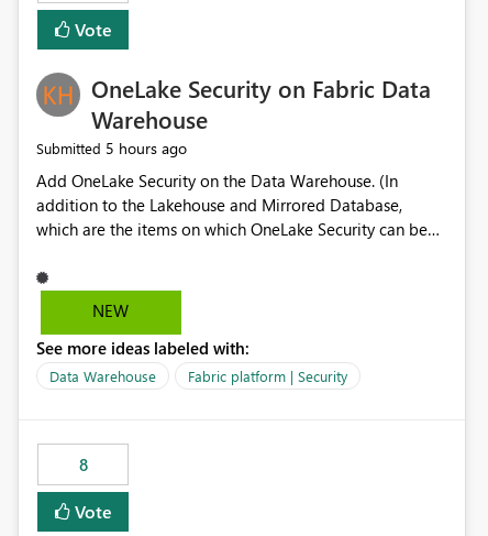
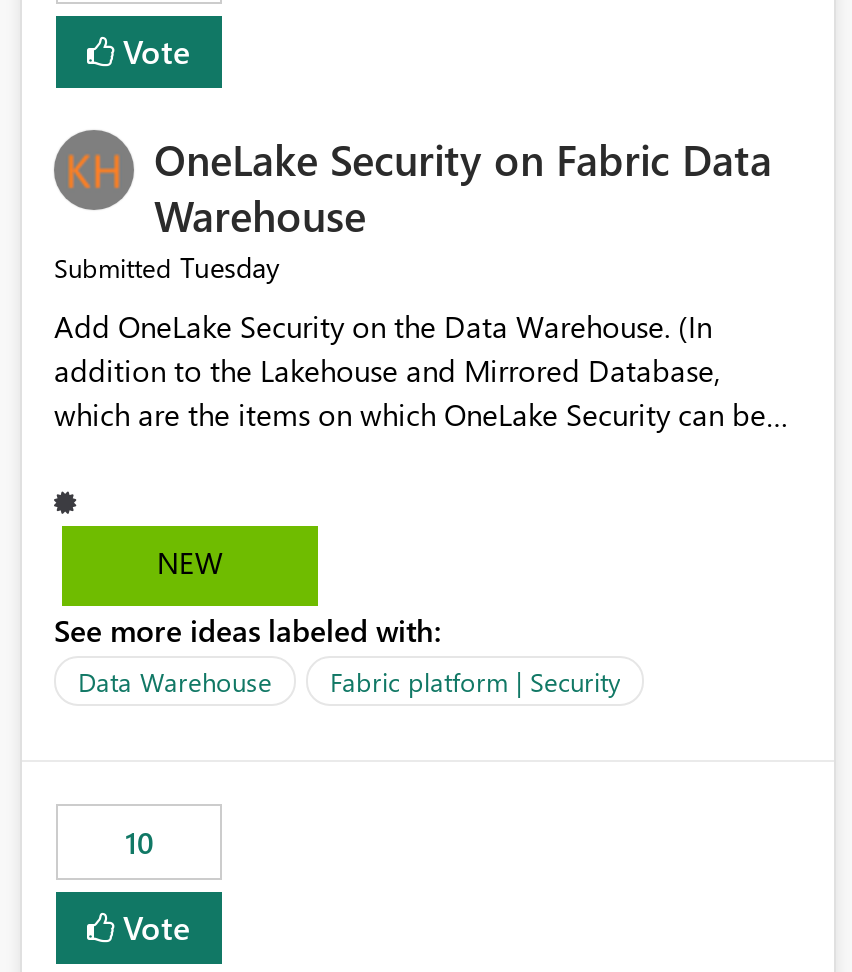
[36,138,187,159] Submitted 5 hours ago -> [54,249,280,287] Submitted Tuesday
[79,454,87,476] 8 -> [125,823,153,863] 10

